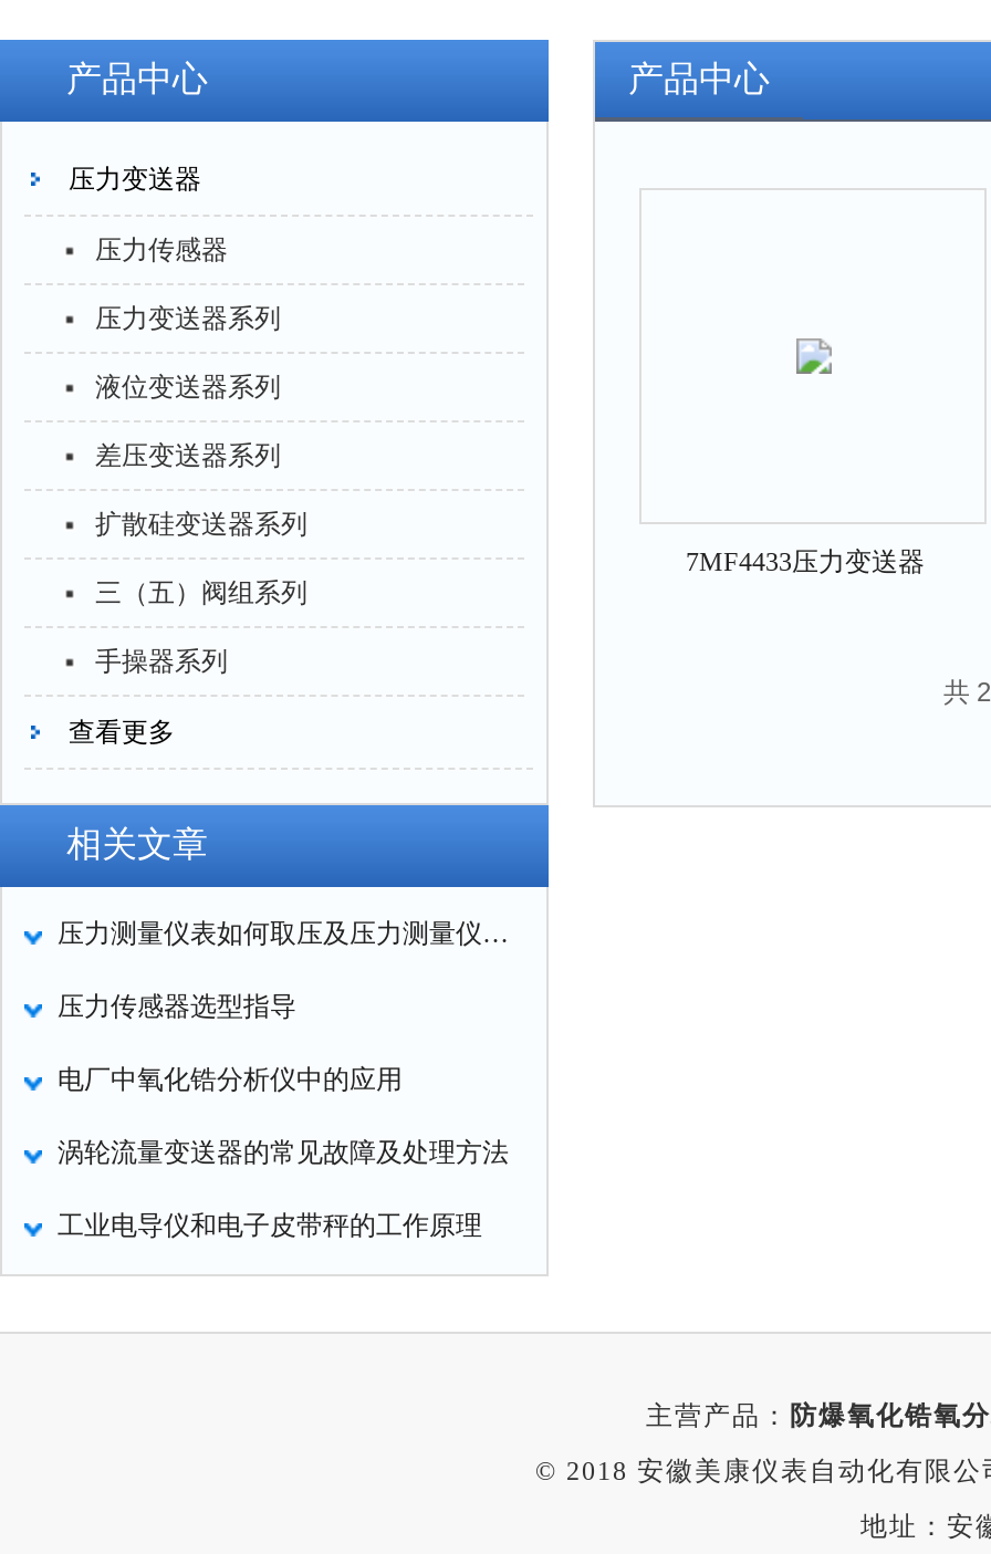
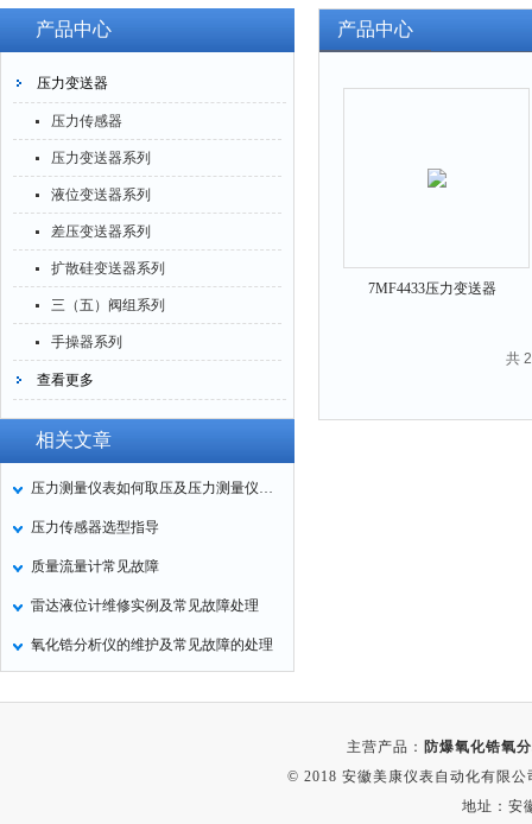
[58,1064,403,1095] 电厂中氧化锆分析仪中的应用 -> [31,558,159,575] 质量流量计常见故障
[58,1137,509,1168] 涡轮流量变送器的常见故障及处理方法 -> [31,597,259,614] 雷达液位计维修实例及常见故障处理
[58,1210,482,1241] 工业电导仪和电子皮带秤的工作原理 -> [31,636,273,653] 氧化锆分析仪的维护及常见故障的处理

